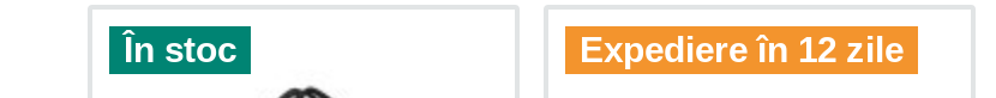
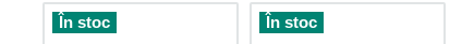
[580,27,904,68] Expediere în 12 zile -> [266,12,317,31] În stoc

